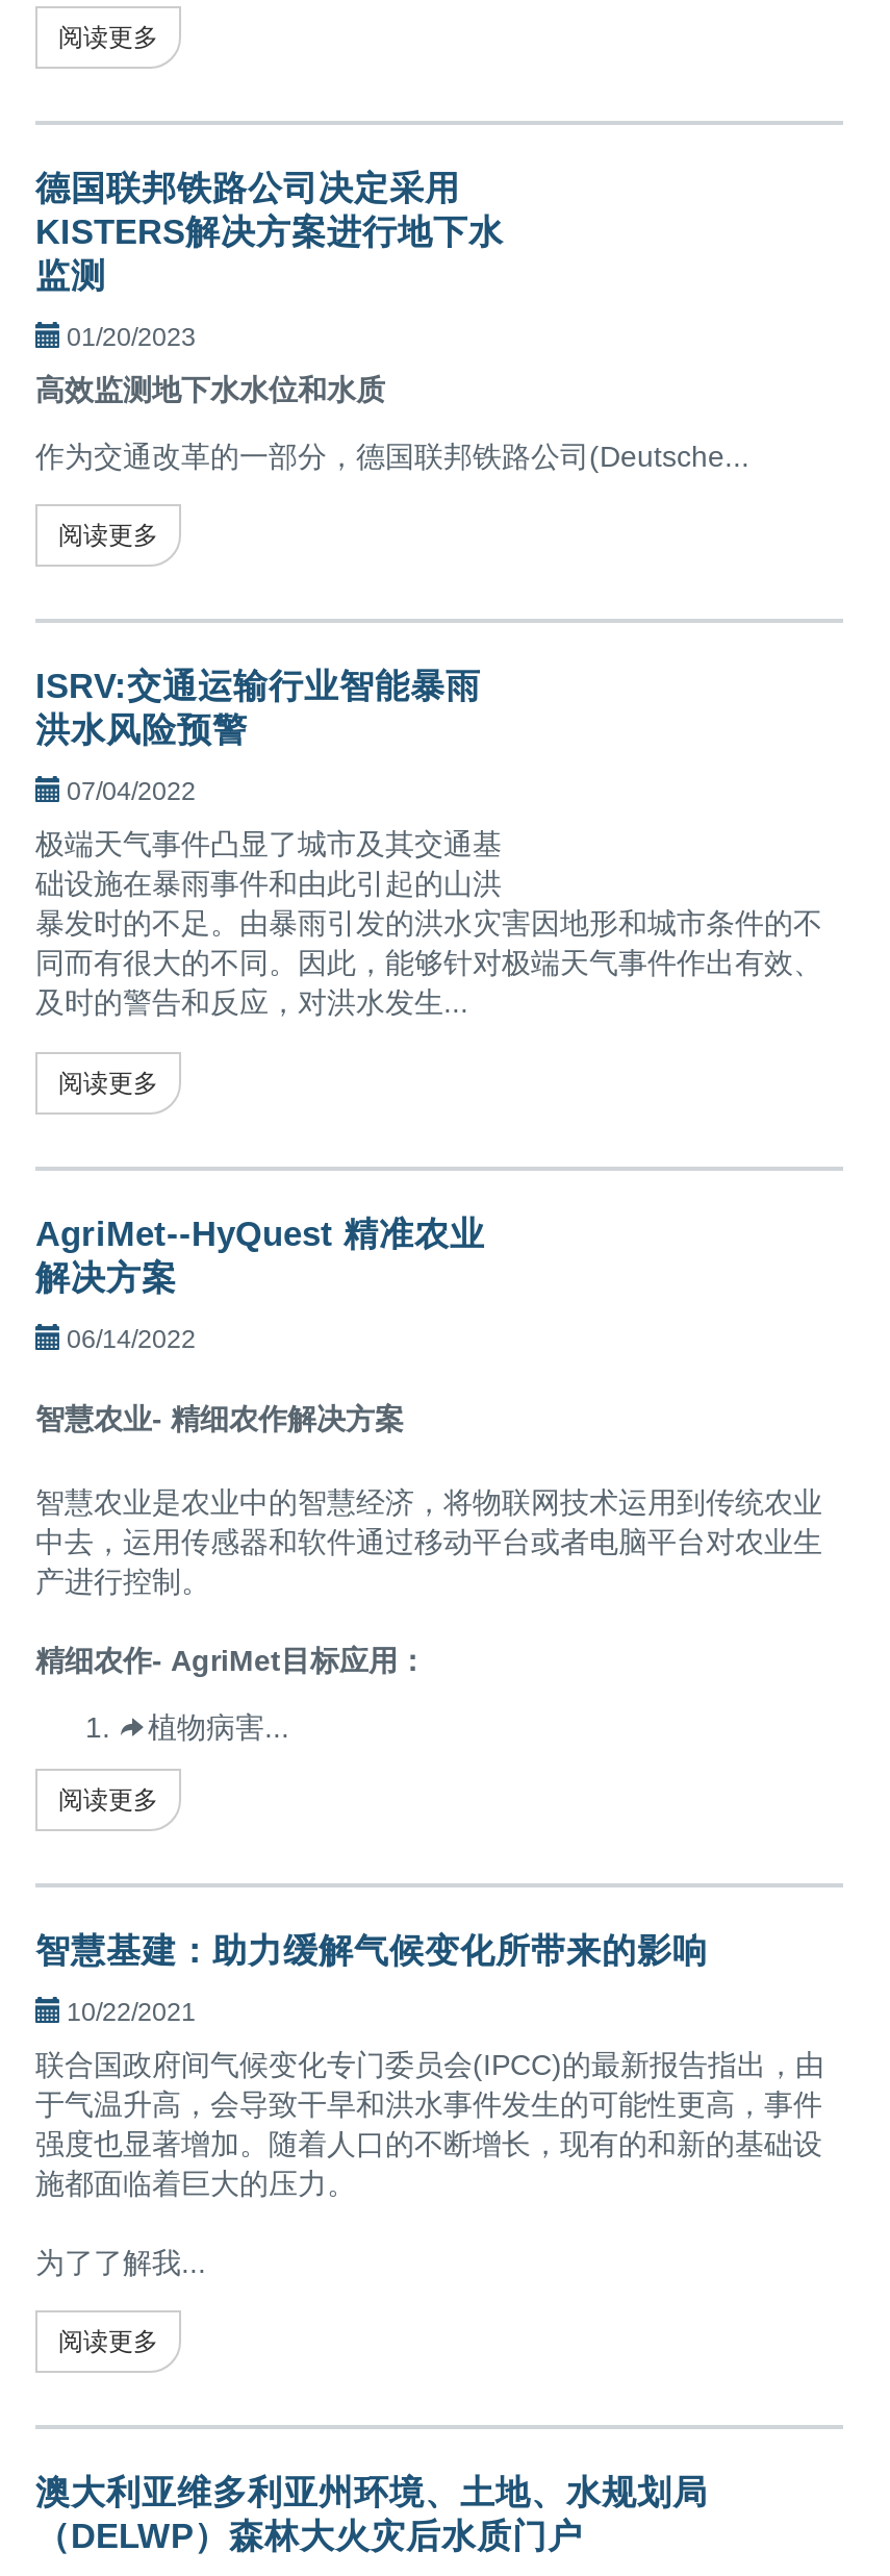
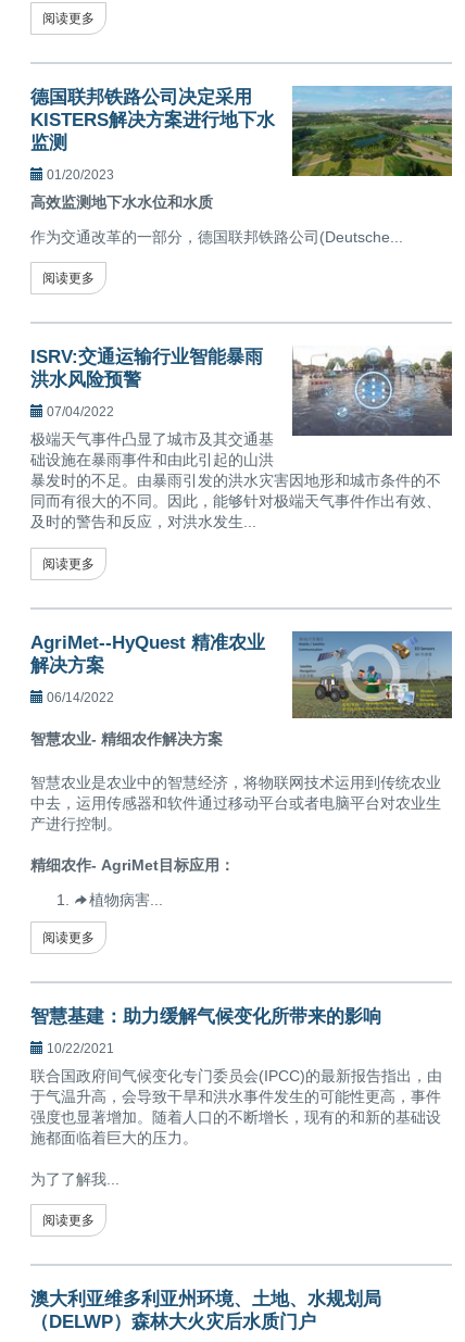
none -> [291,85,453,177] [image]
none -> [291,346,453,437] [image]
none -> [291,630,453,719] [image]

